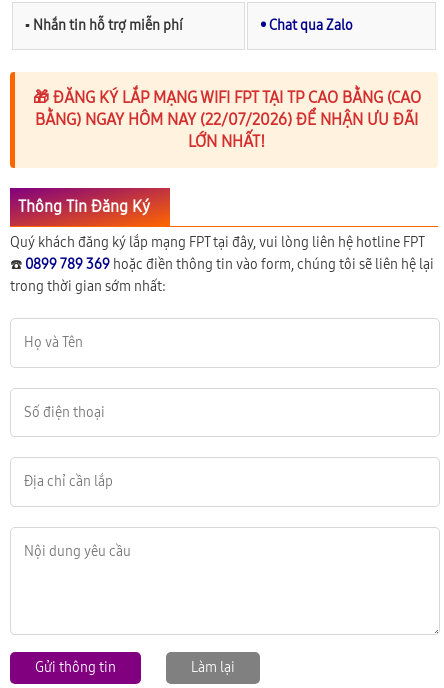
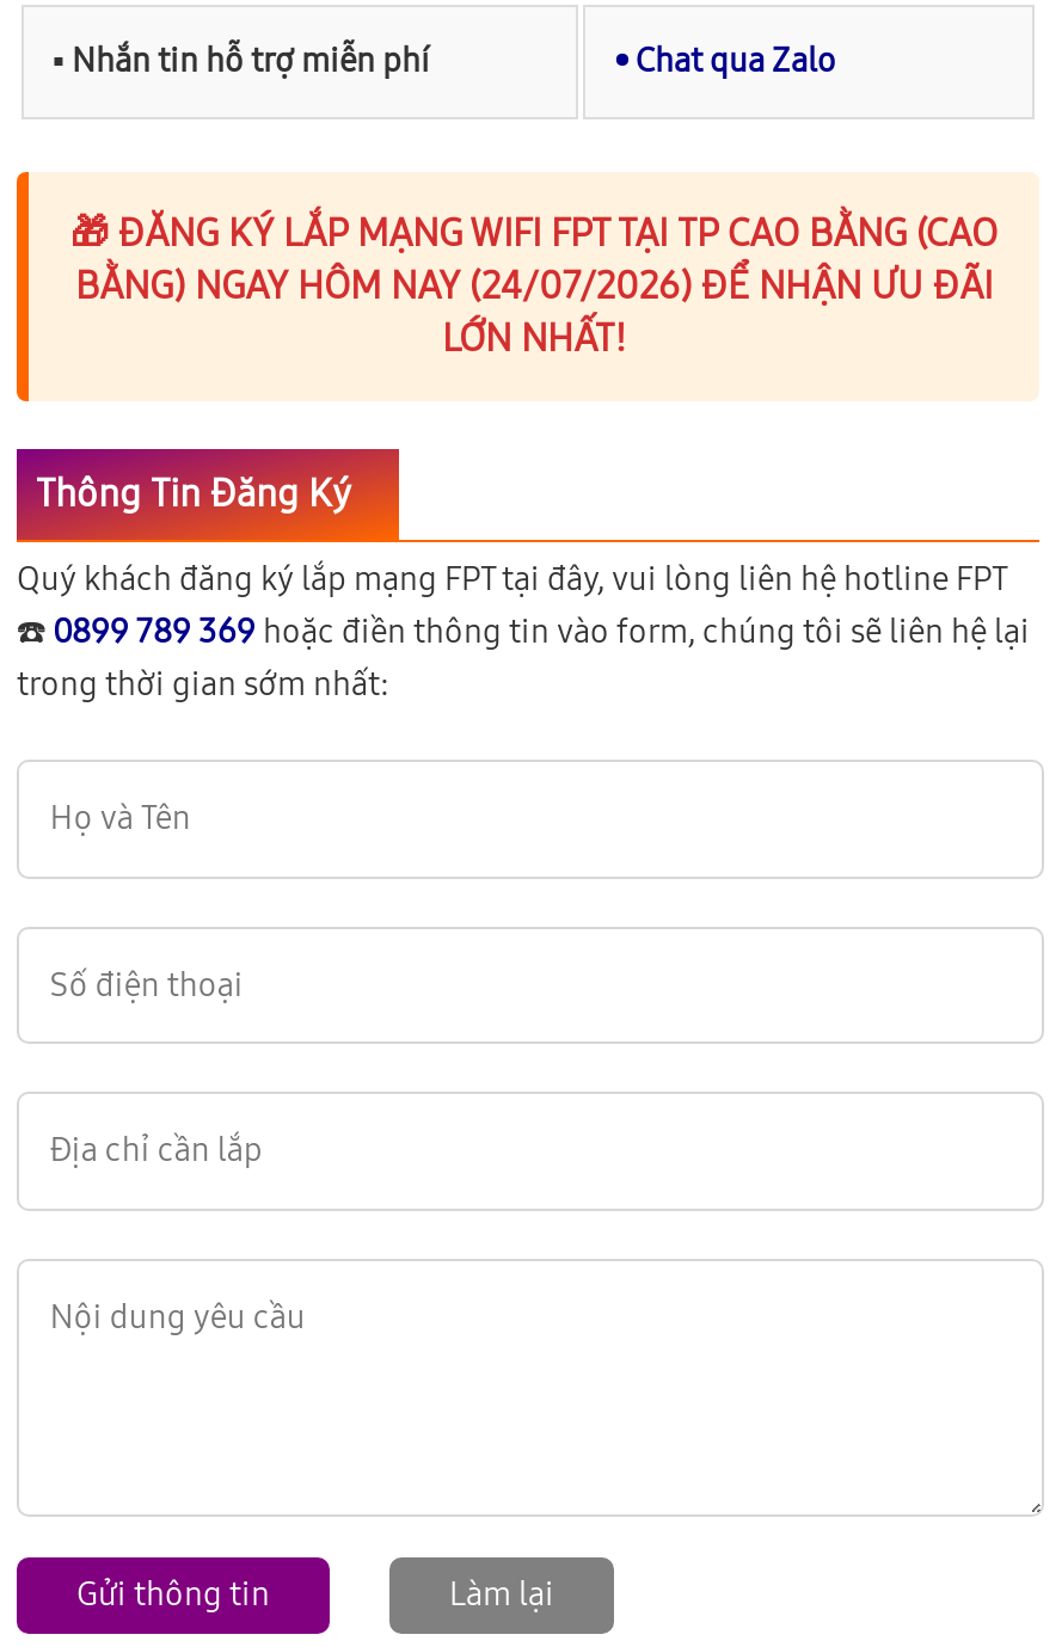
[35,110,418,129] BẰNG) NGAY HÔM NAY (22/07/2026) ĐỂ NHẬN ƯU ĐÃI -> [75,263,993,309] BẰNG) NGAY HÔM NAY (24/07/2026) ĐỂ NHẬN ƯU ĐÃI

